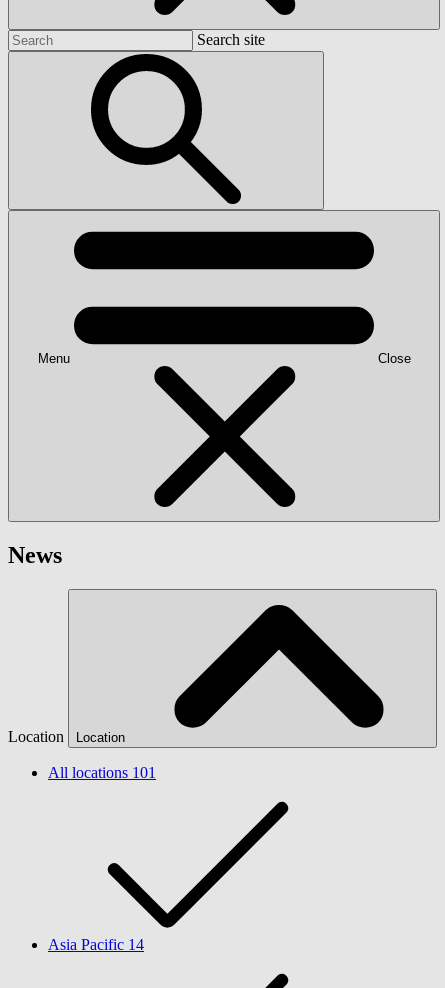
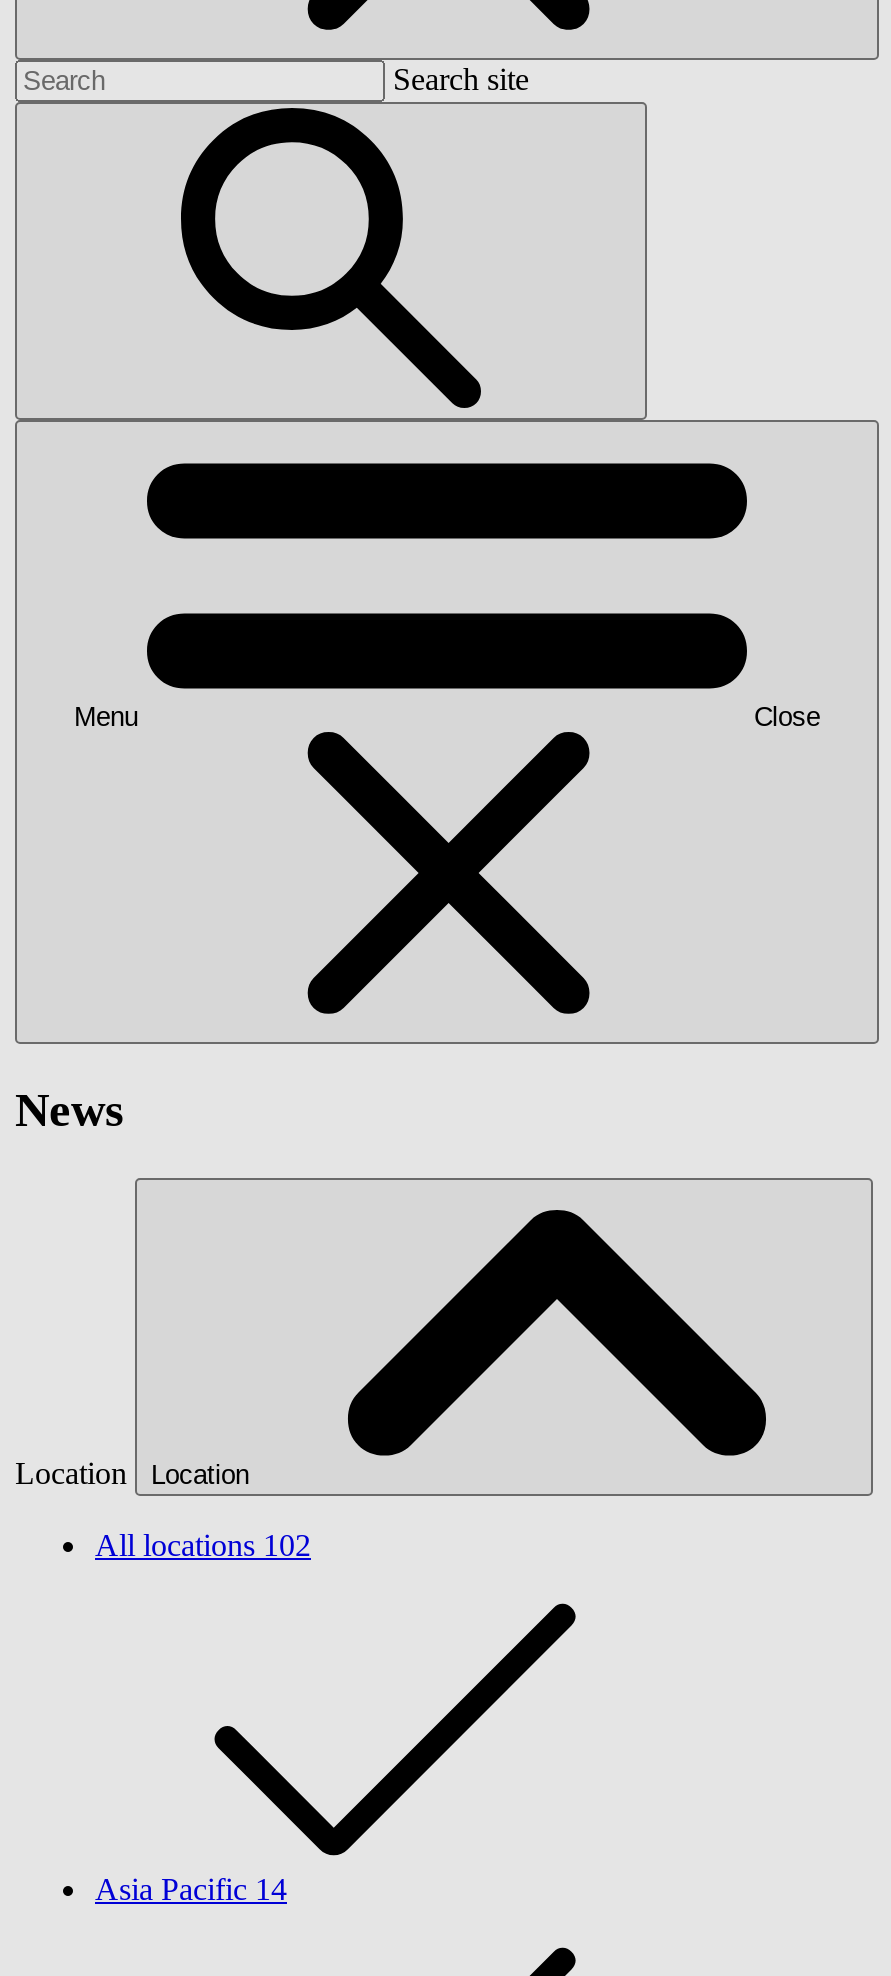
[48,764,156,781] All locations 101 -> [95,1528,311,1562] All locations 102

